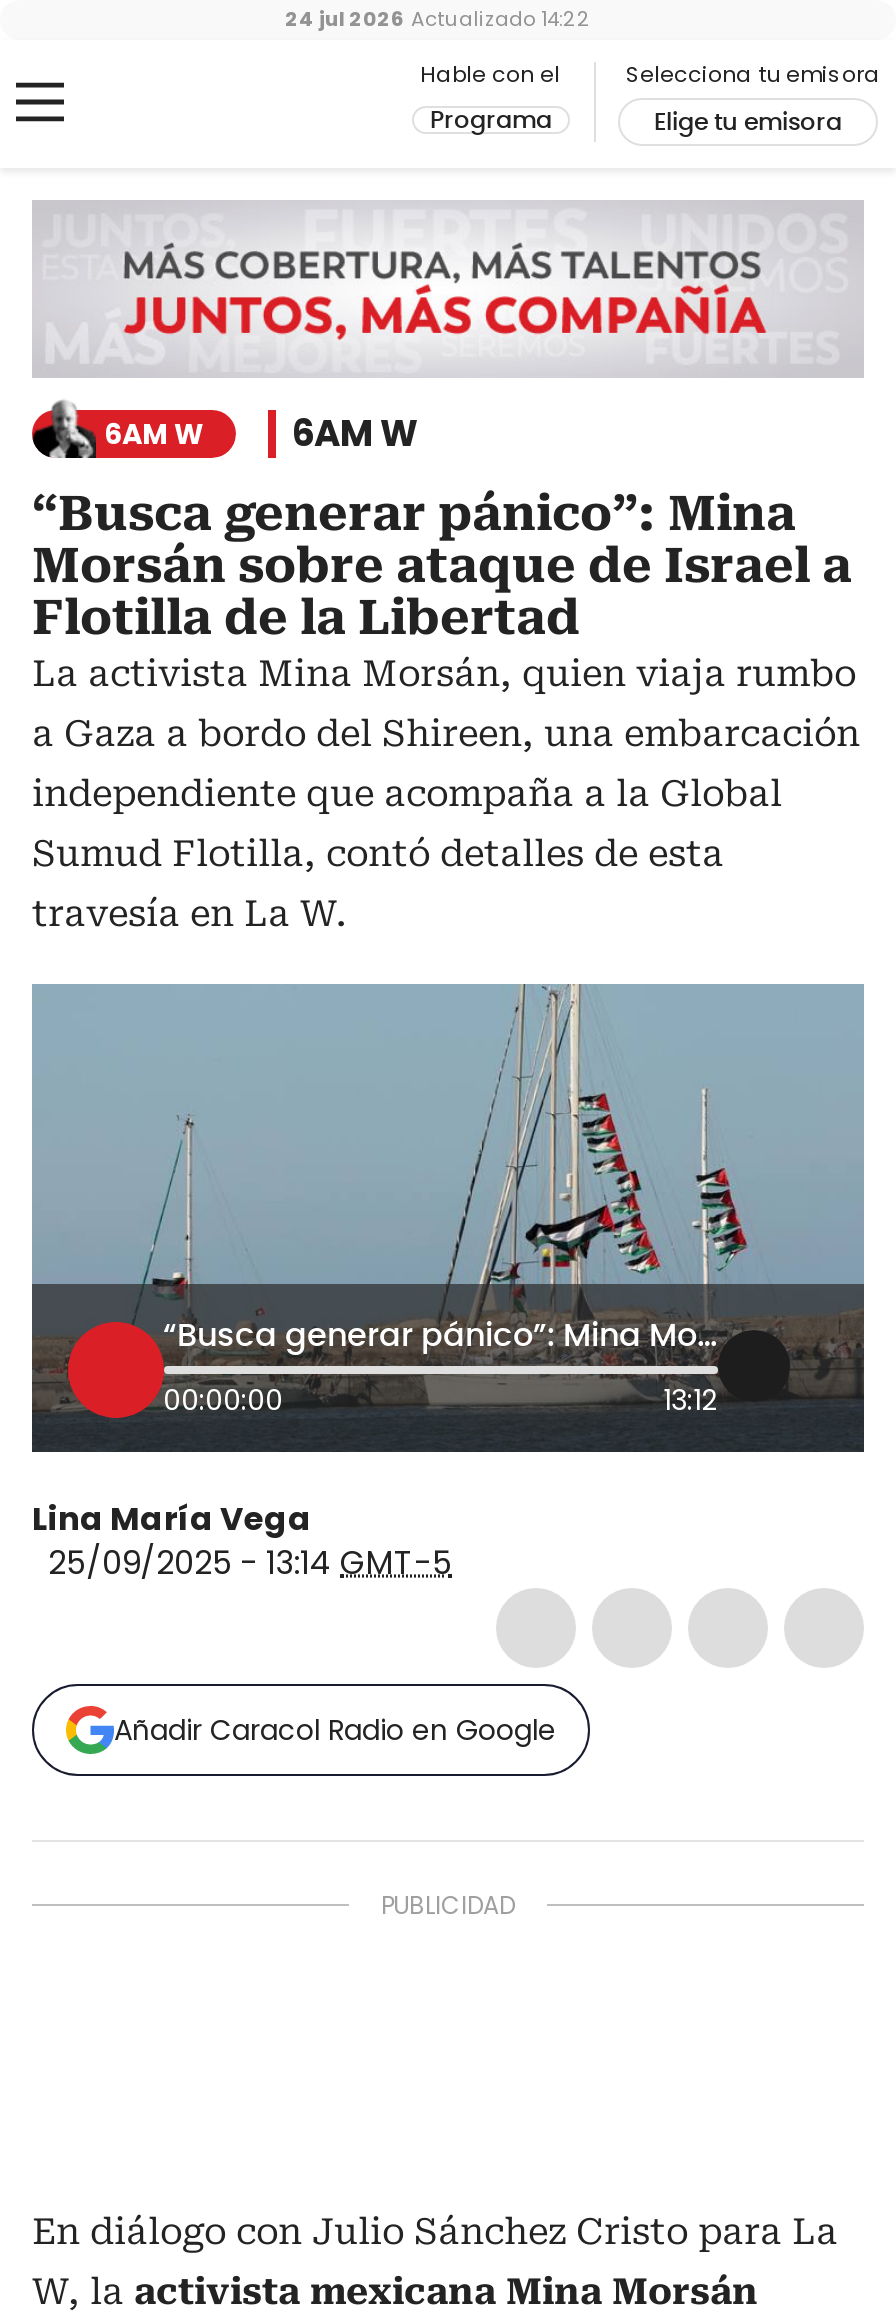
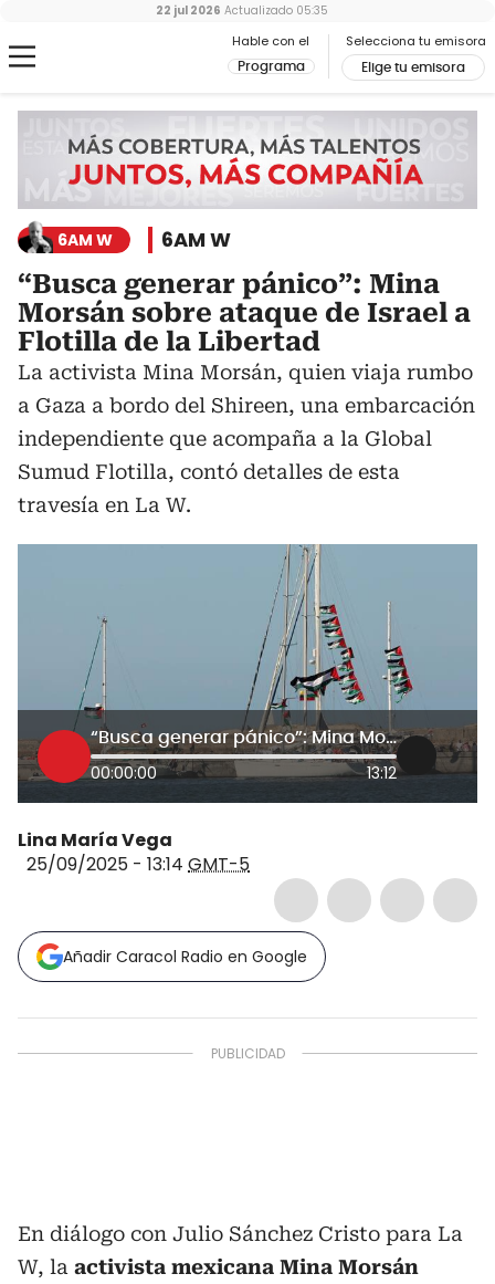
[285,4,591,34] 24 jul 2026 Actualizado 14:22 -> [156,2,328,19] 22 jul 2026 Actualizado 05:35

